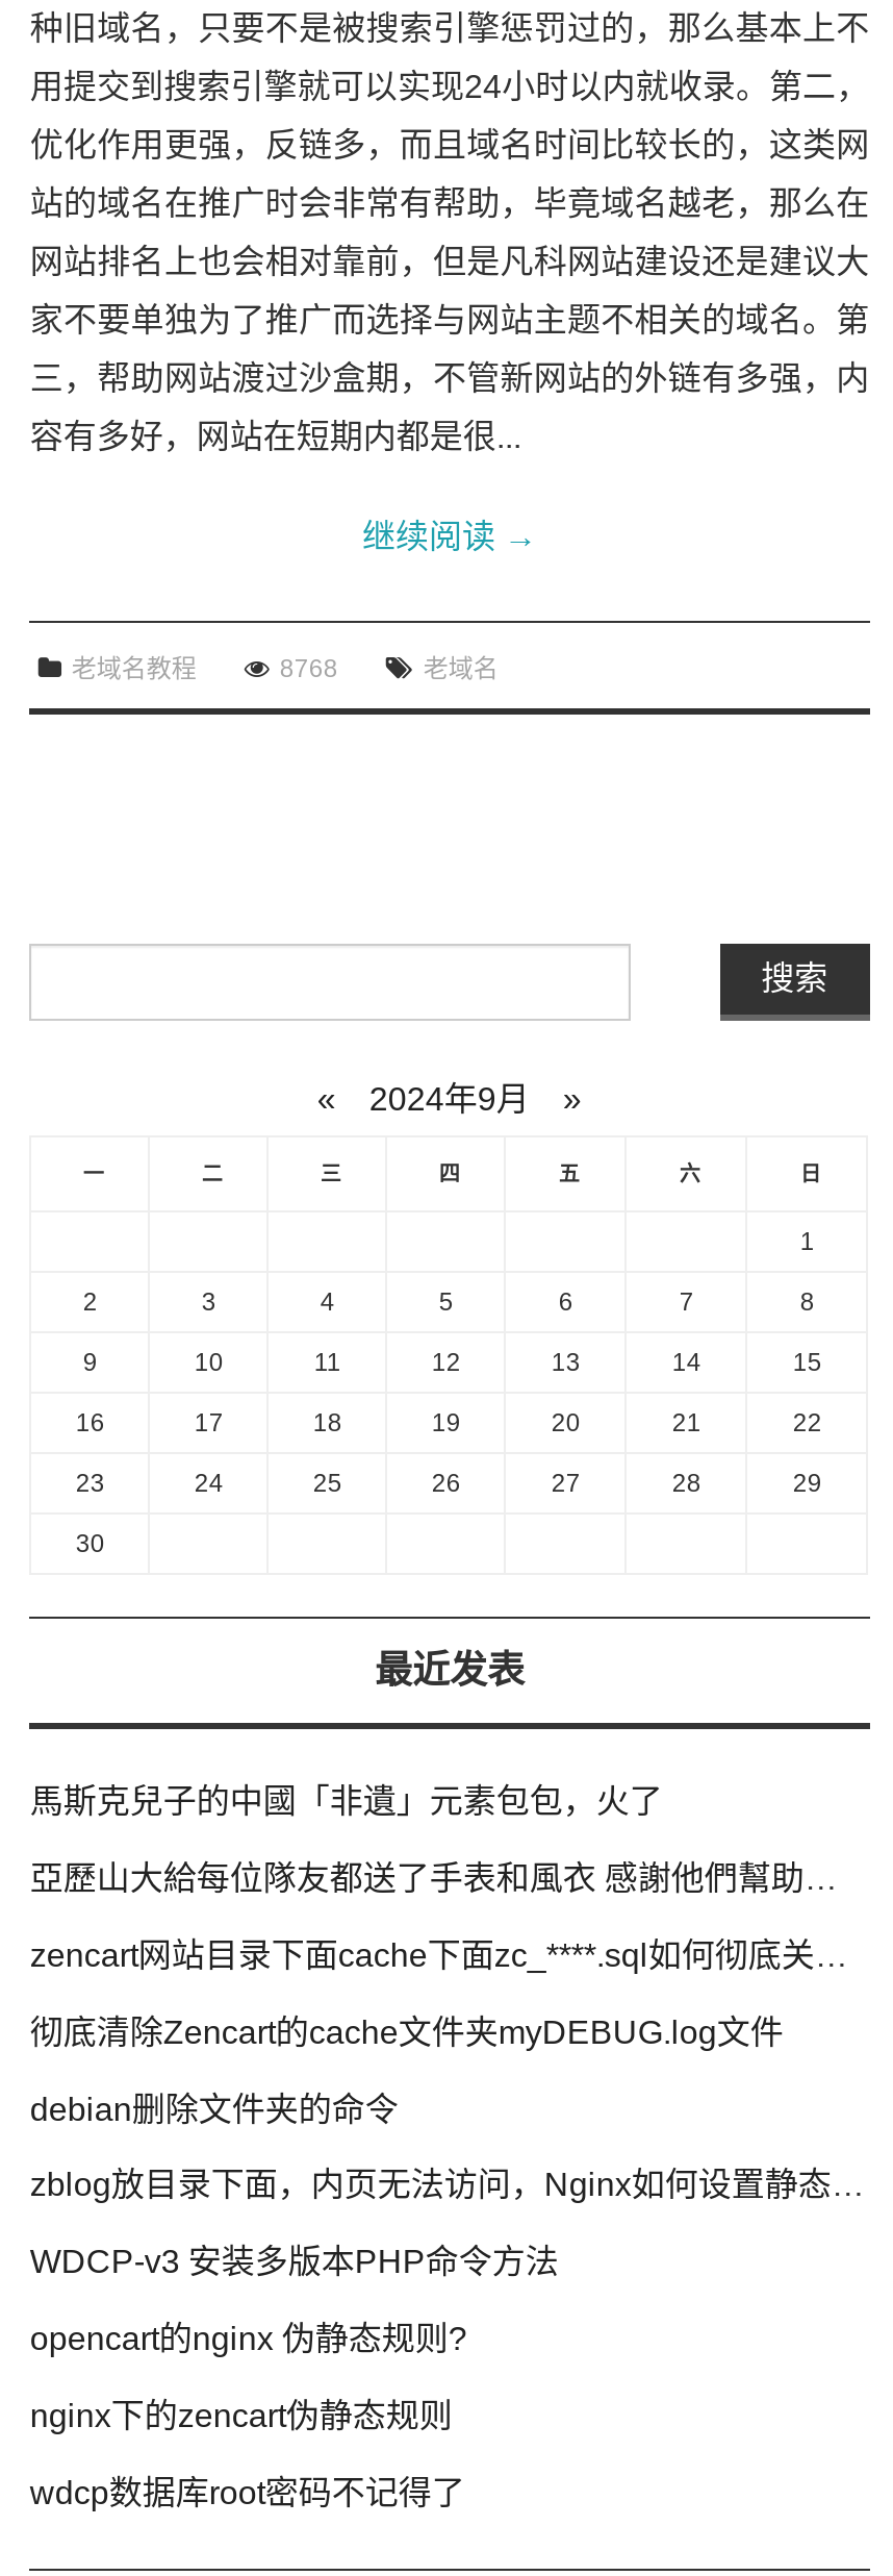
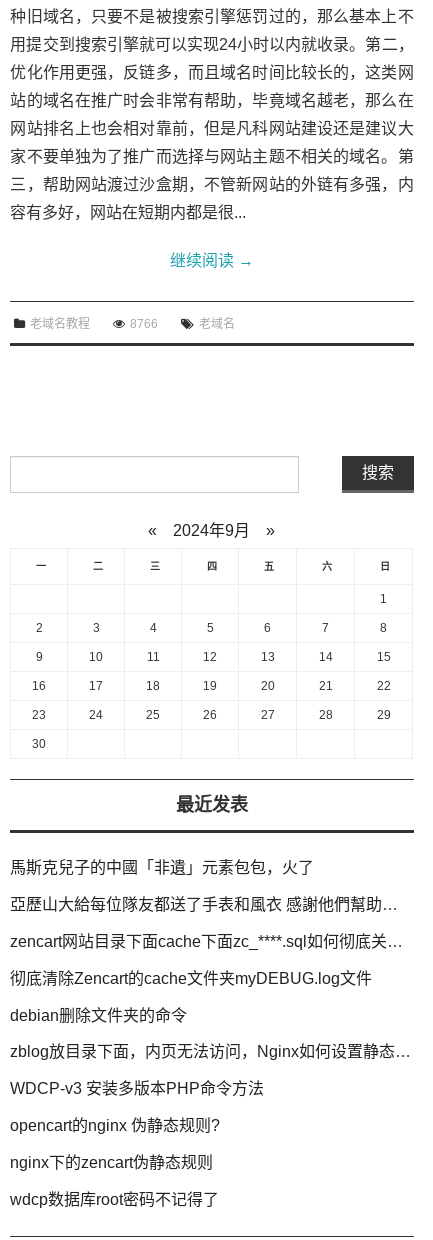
[280,654,338,684] 8768 -> [130,317,158,331] 8766

